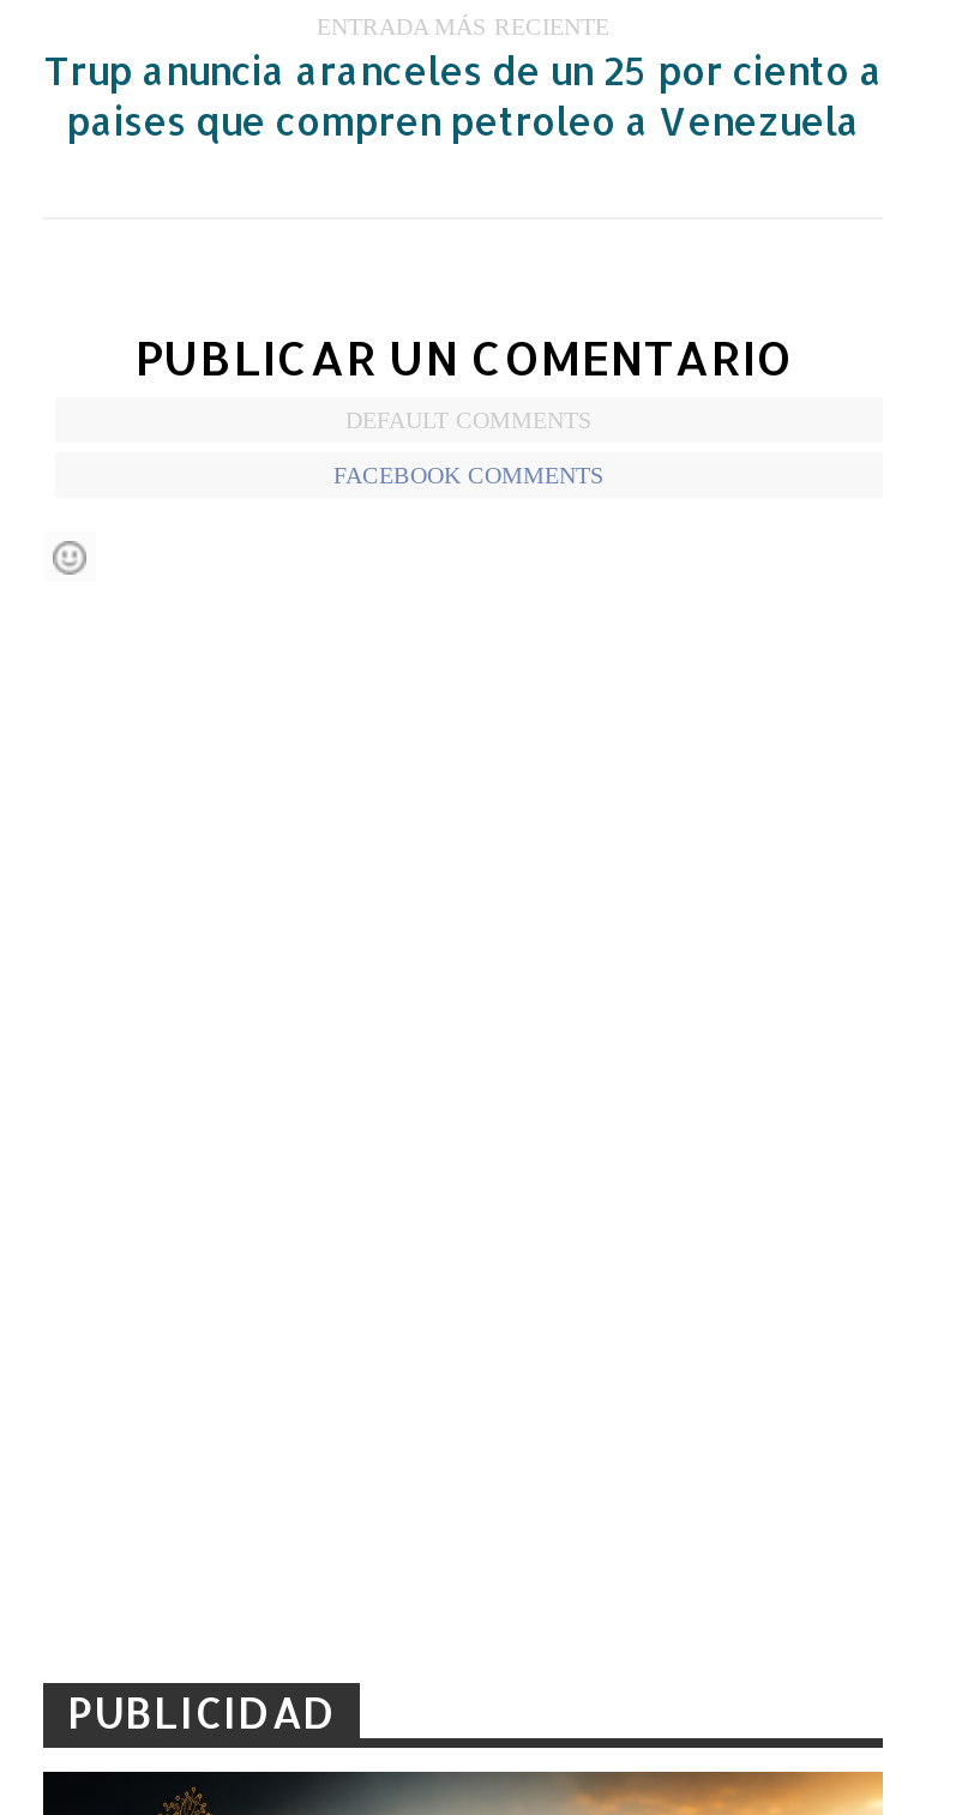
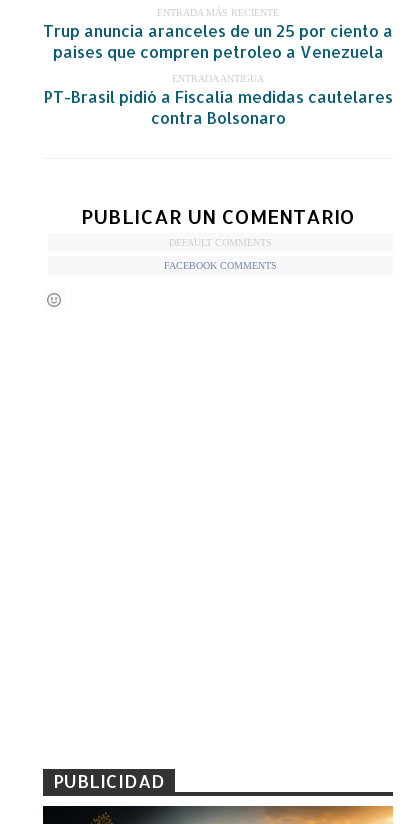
none -> [43,73,392,128] ENTRADA ANTIGUA | PT-Brasil pidió a Fiscalía medidas cautelares | contra Bolsonaro

